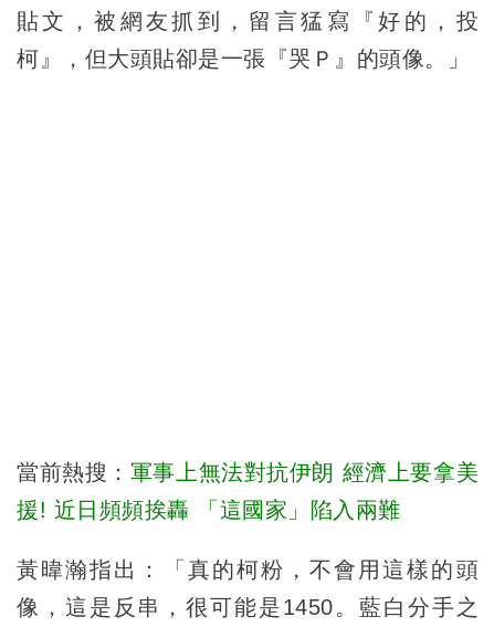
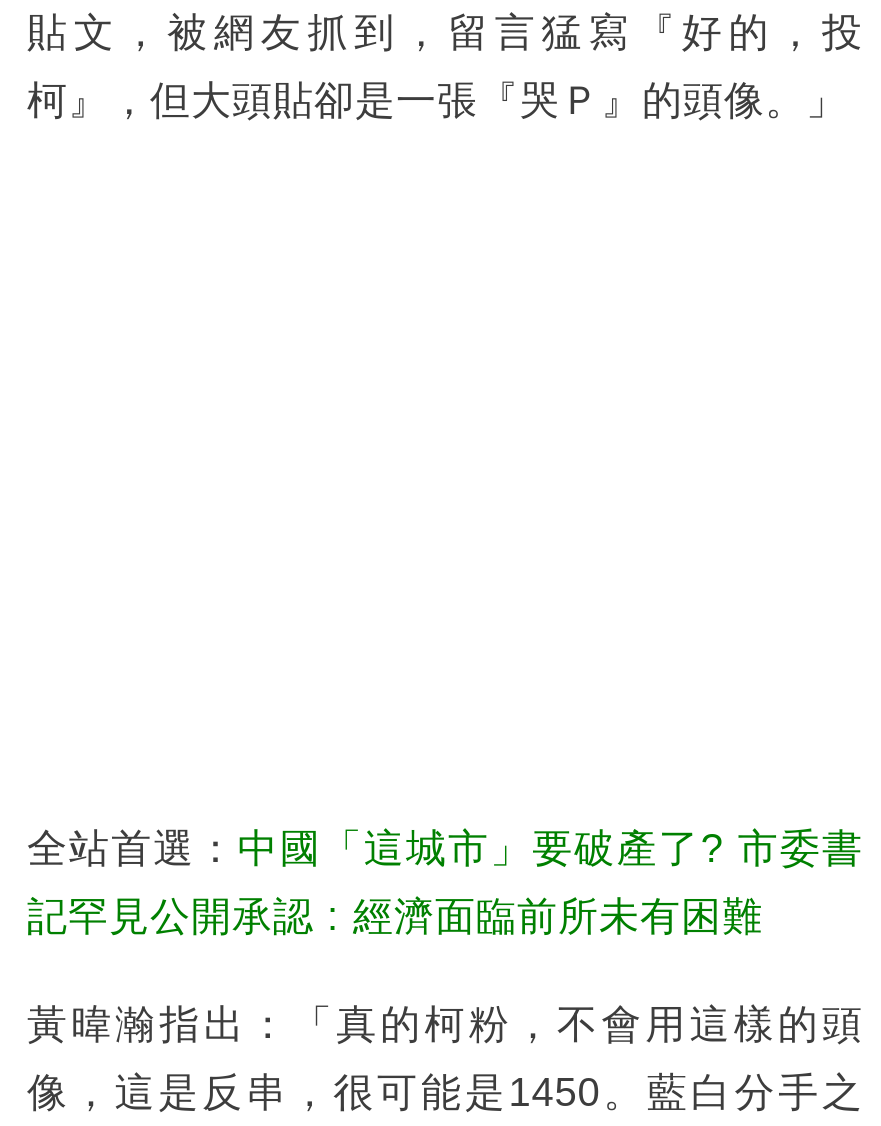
[17,460,479,484] 當前熱搜：軍事上無法對抗伊朗 經濟上要拿美 -> [27,825,863,869] 全站首選：中國「這城市」要破產了? 市委書
[17,497,401,522] 援! 近日頻頻挨轟 「這國家」陷入兩難 -> [27,893,763,937] 記罕見公開承認 : 經濟面臨前所未有困難

